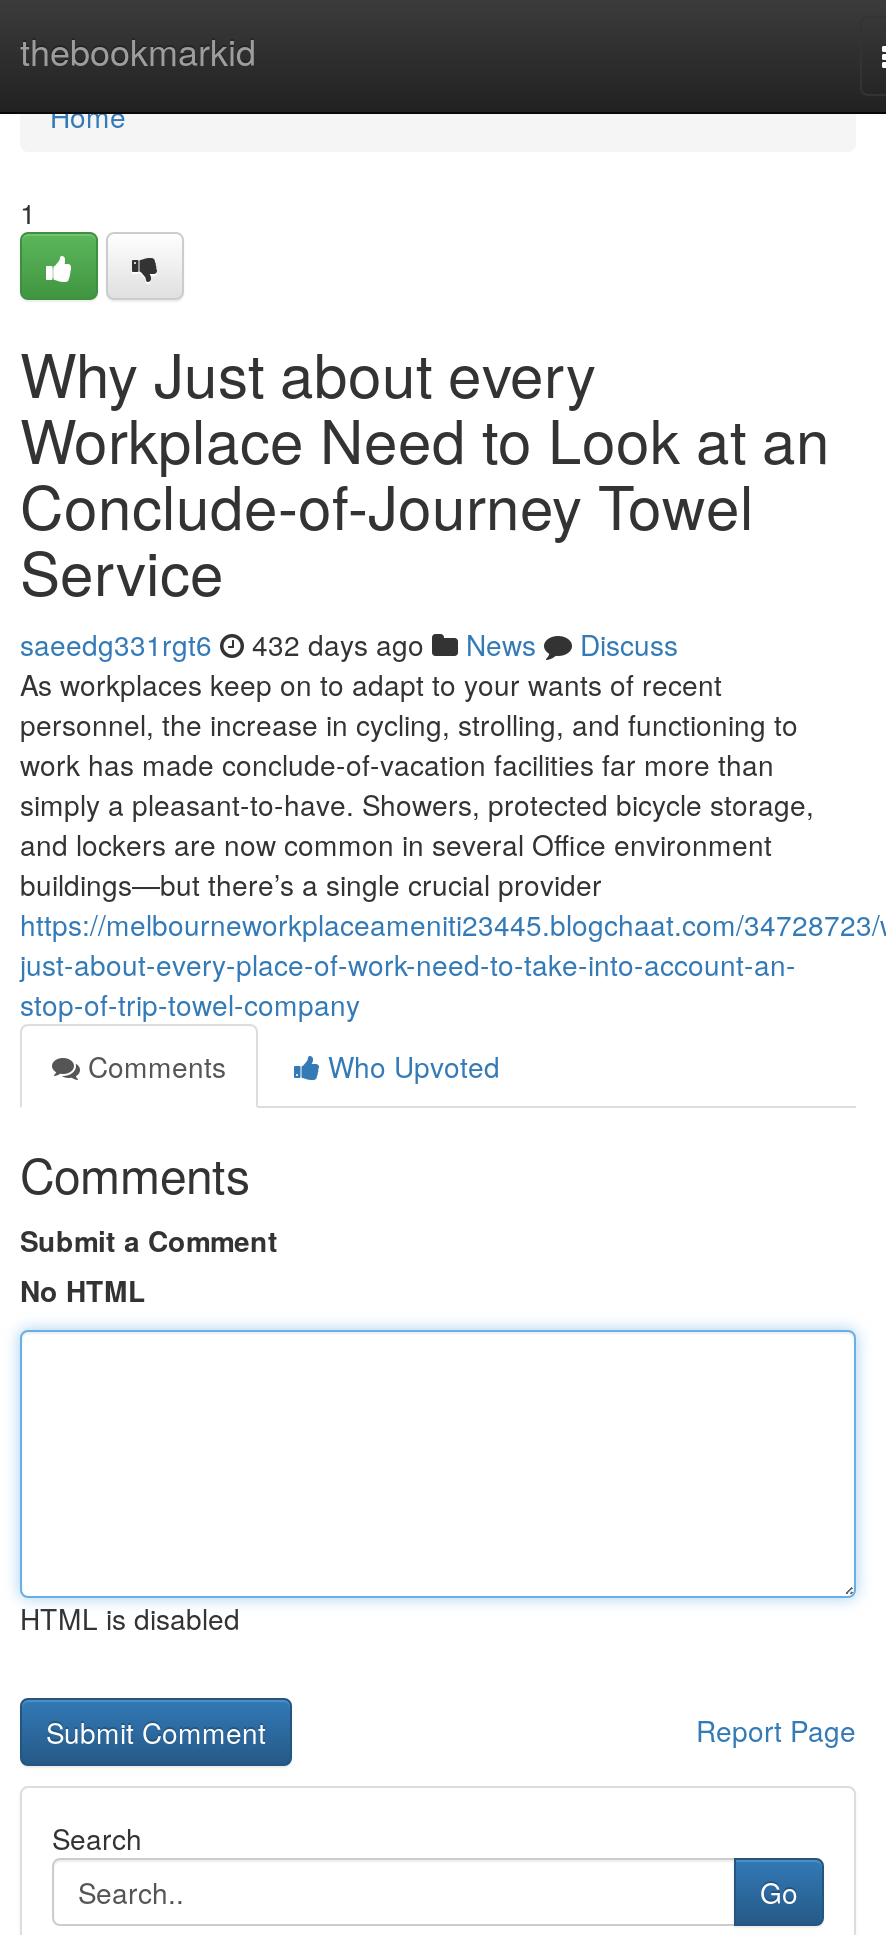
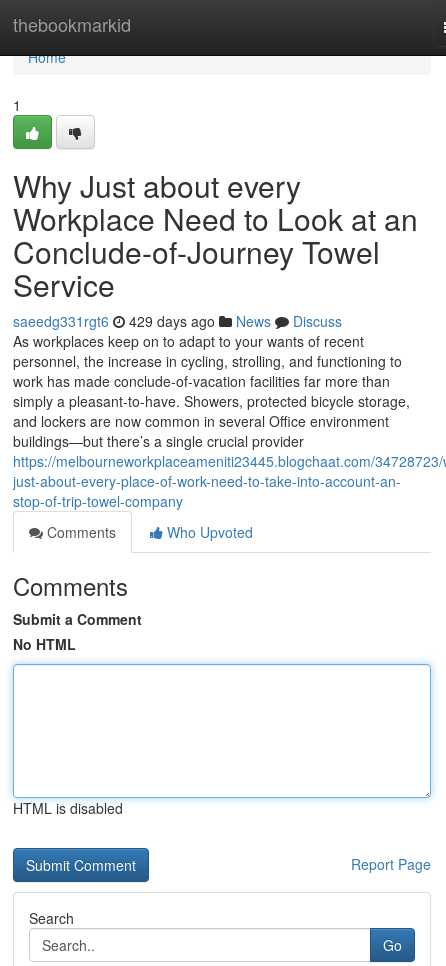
[20,624,678,664] saeedg331rgt6 432 days ago News Discuss -> [13,311,342,331] saeedg331rgt6 429 days ago News Discuss

